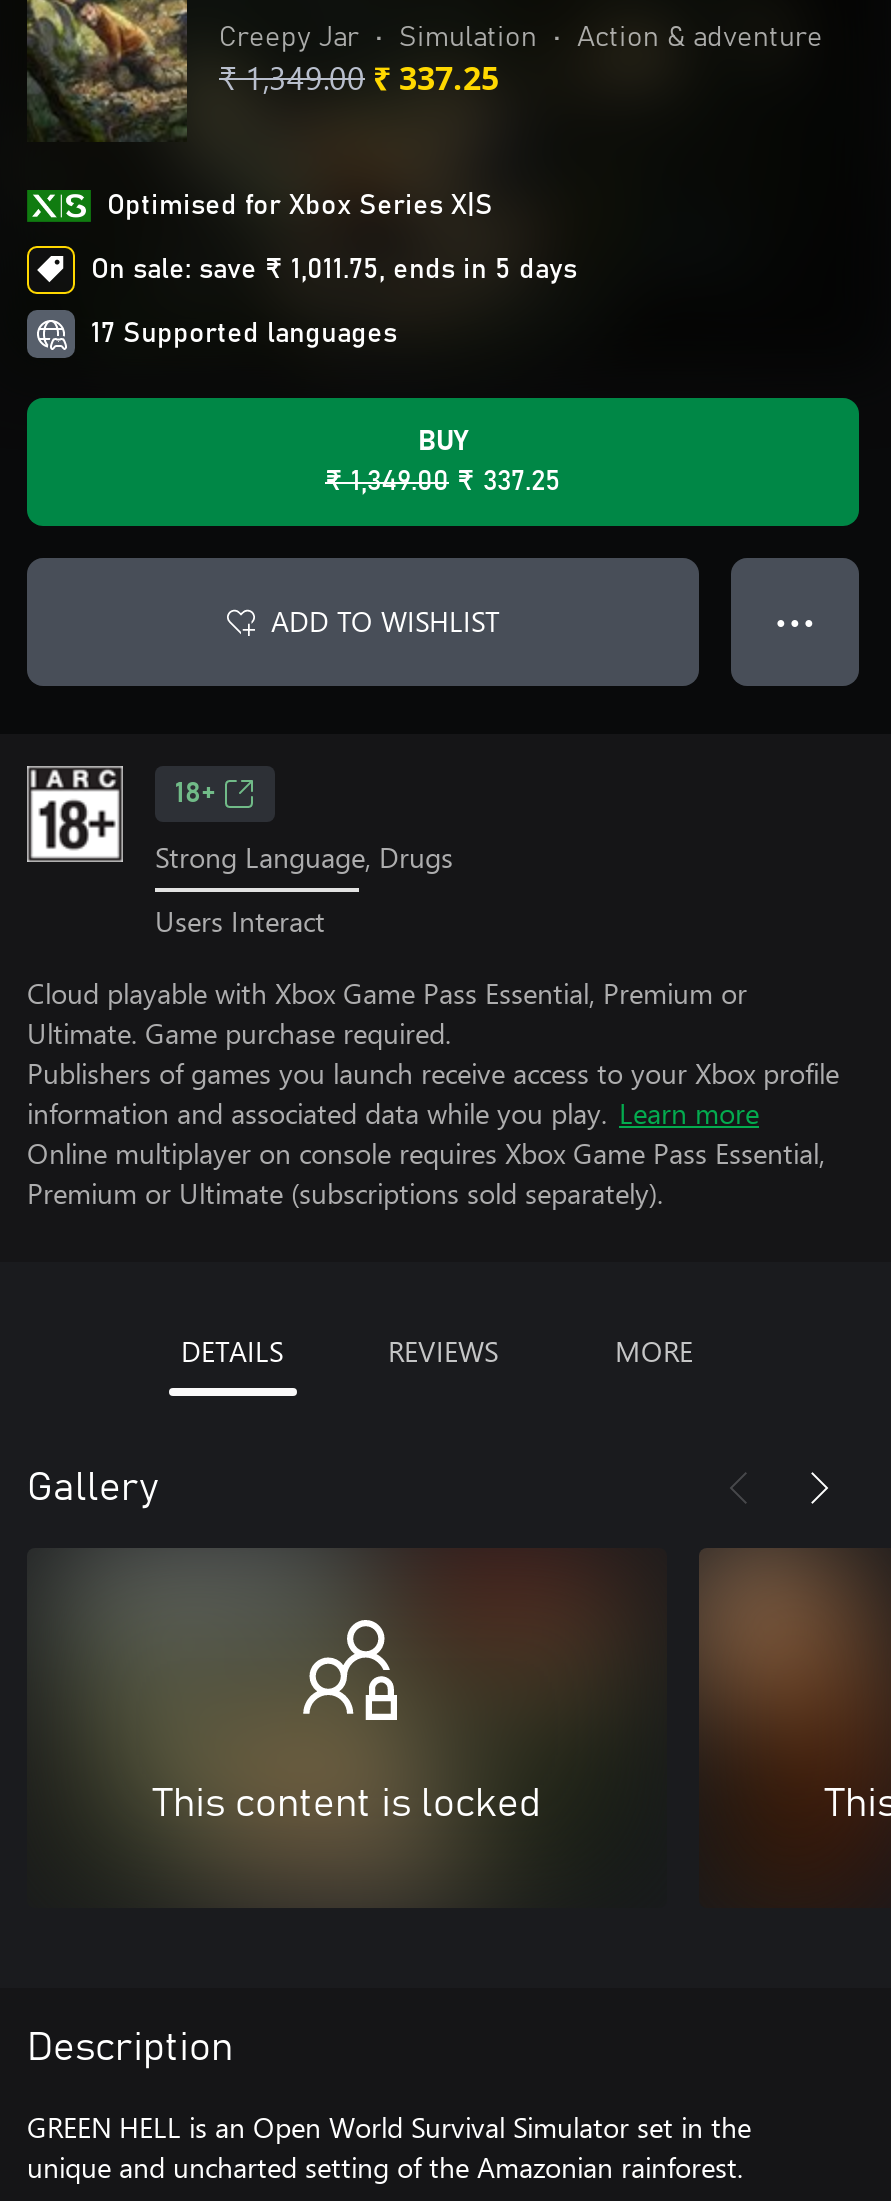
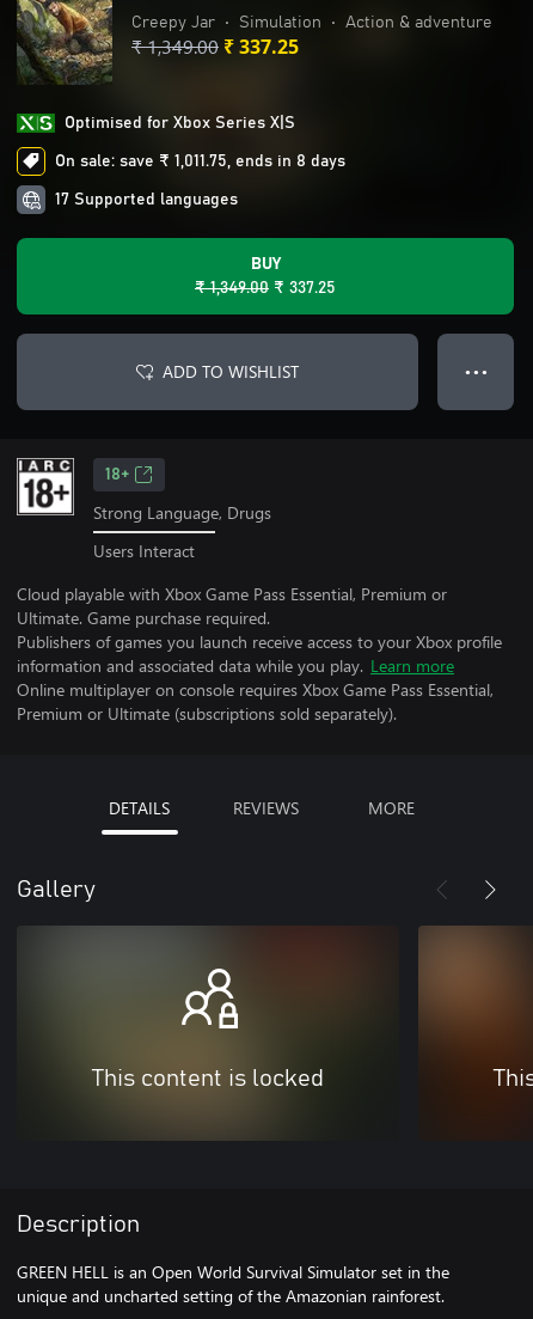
[91,256,577,284] On sale: save ₹ 1,011.75, ends in 5 days -> [55,153,345,170] On sale: save ₹ 1,011.75, ends in 8 days

